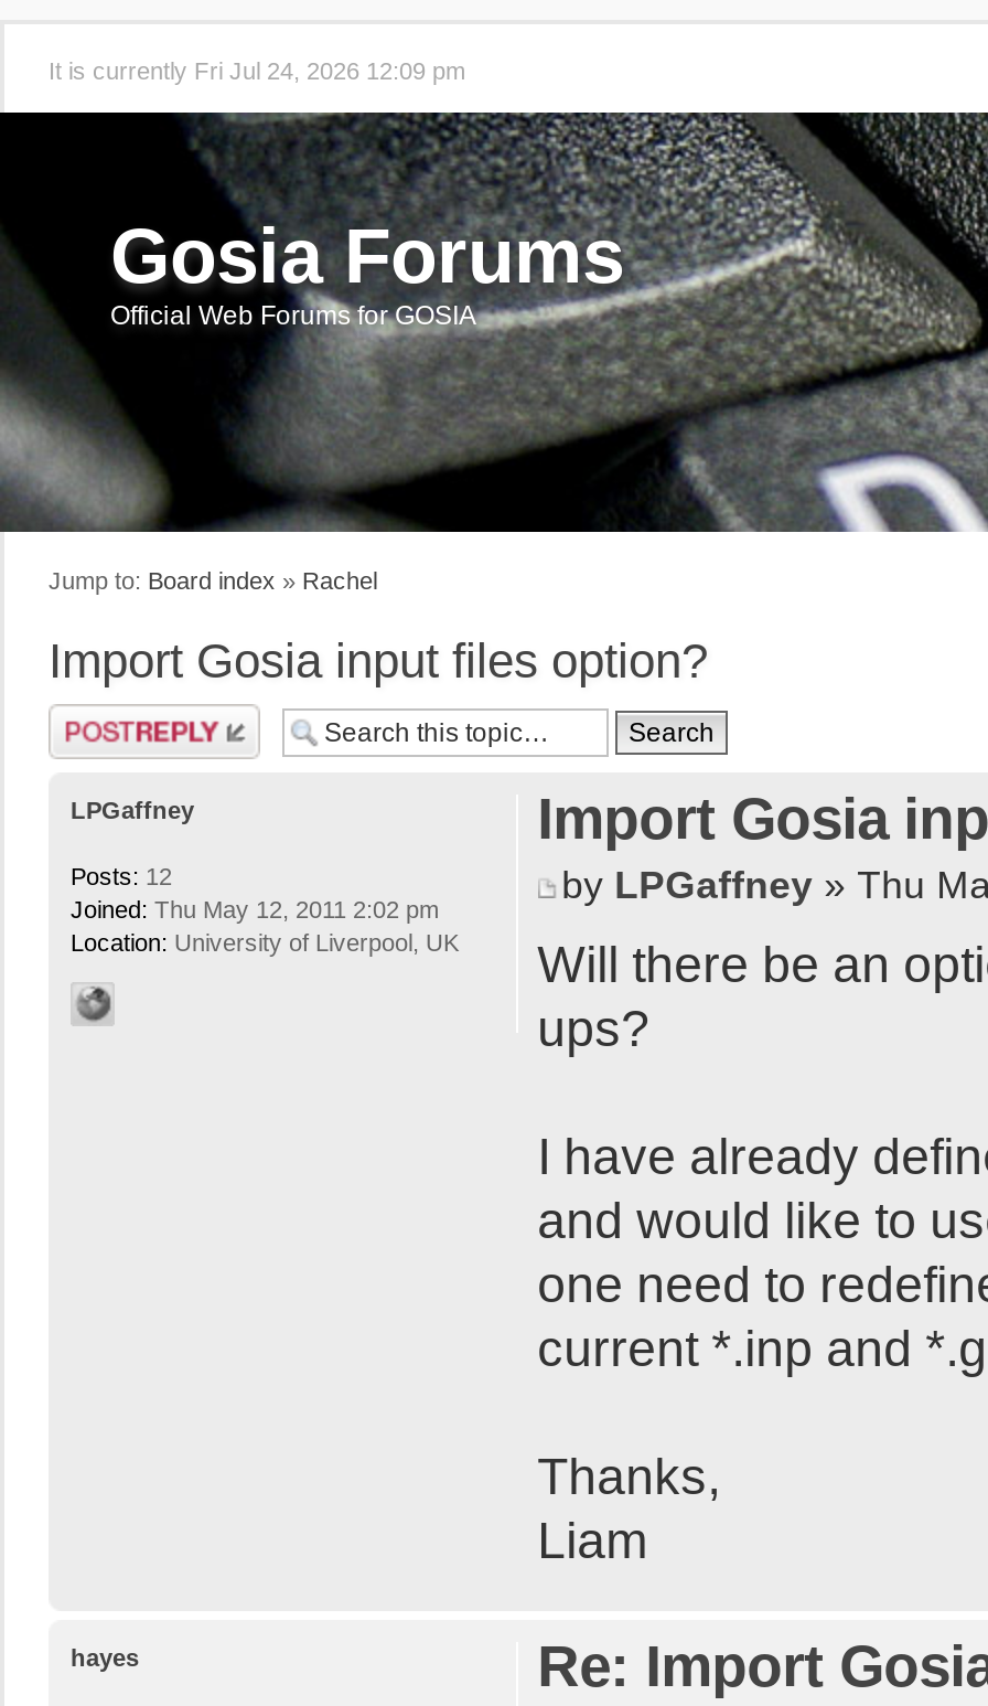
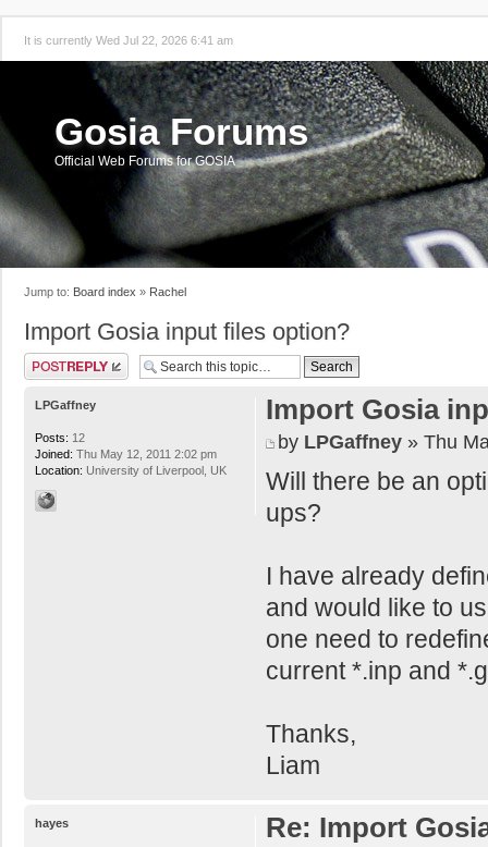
[49,57,465,84] It is currently Fri Jul 24, 2026 12:09 pm -> [24,34,233,47] It is currently Wed Jul 22, 2026 6:41 am

